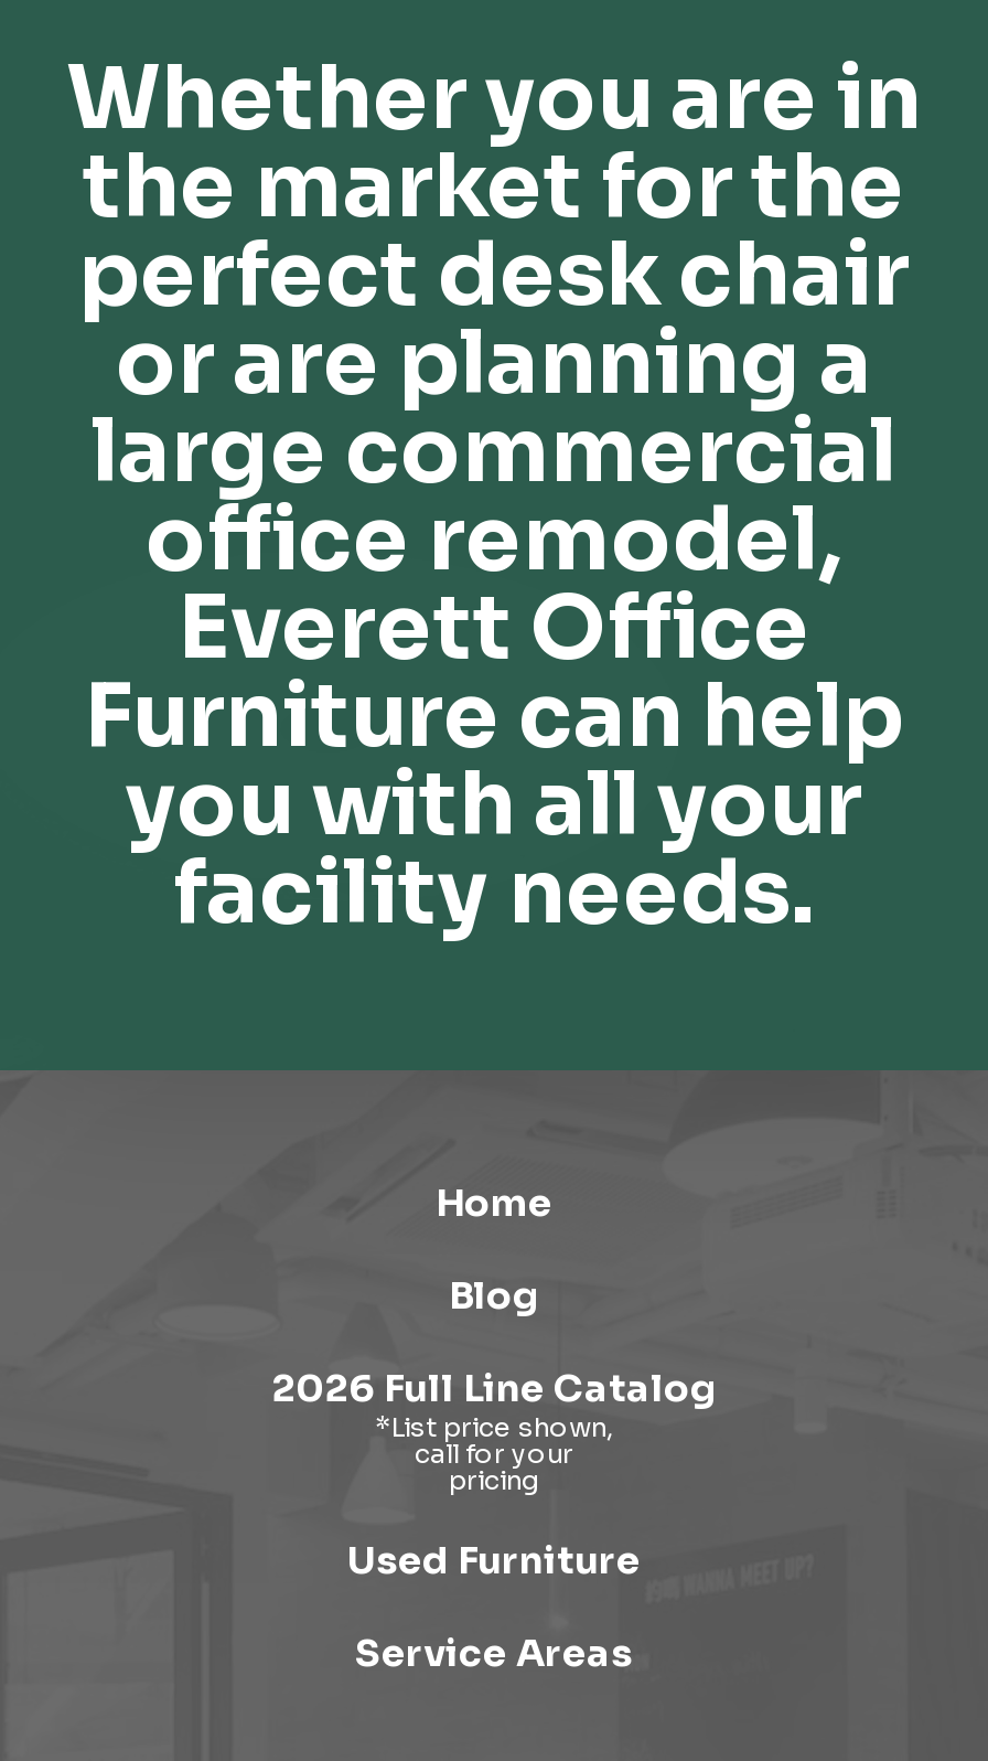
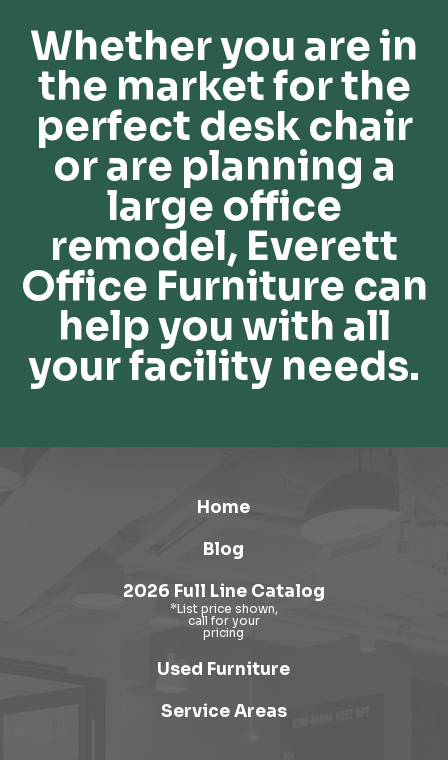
[84,395,904,949] large commercial | office remodel, | Everett Office | Furniture can help | you with all your | facility needs. -> [20,181,427,392] large office | remodel, Everett | Office Furniture can | help you with all | your facility needs.

